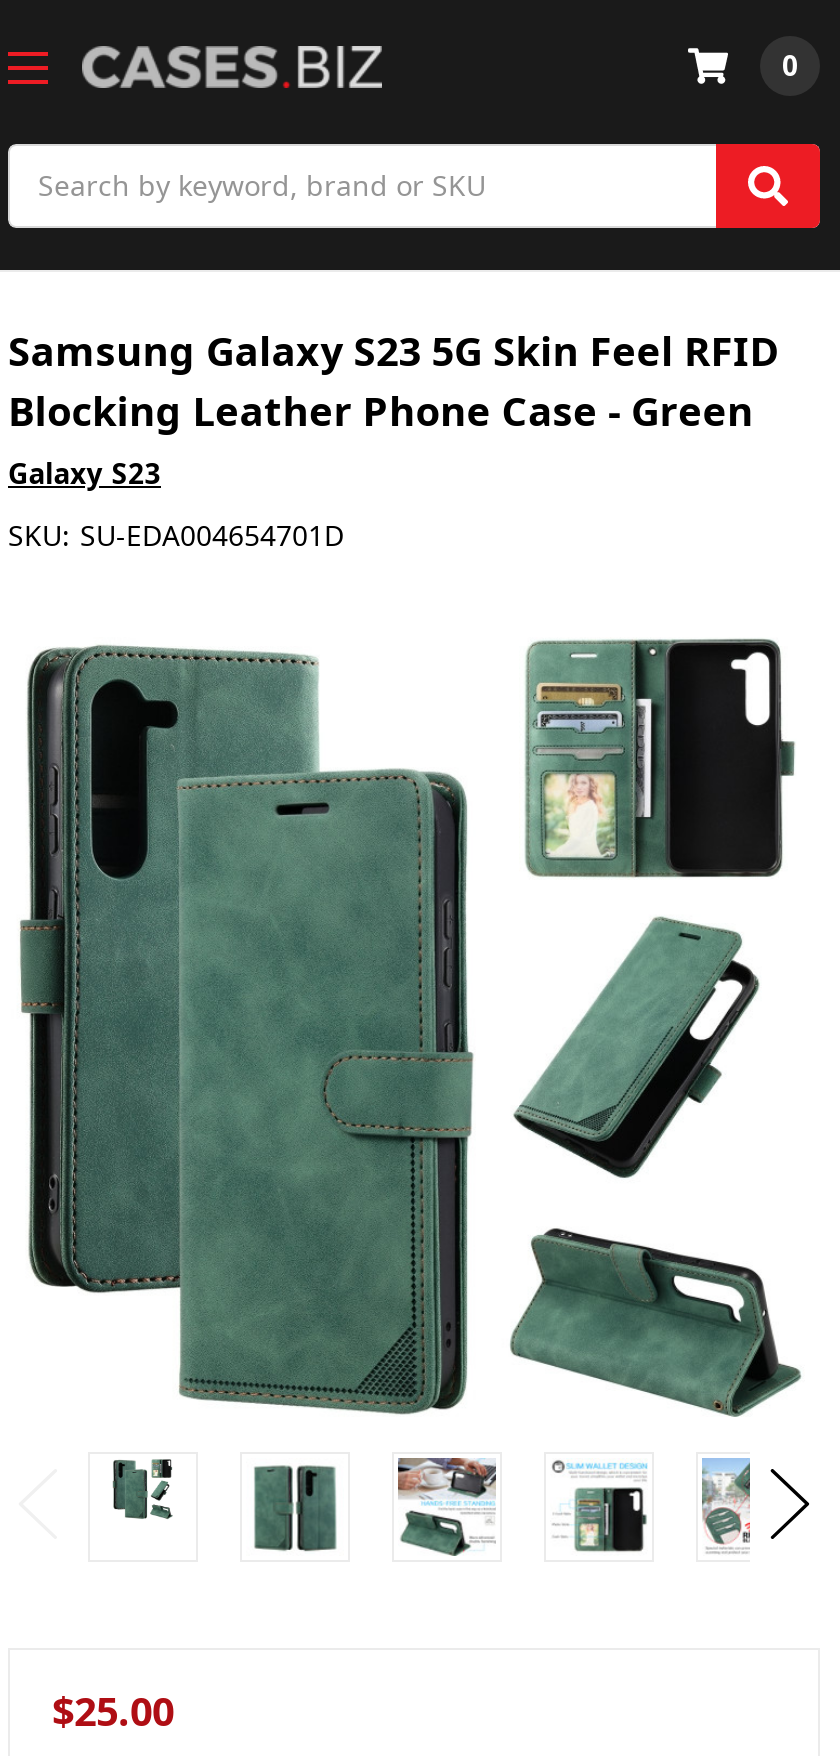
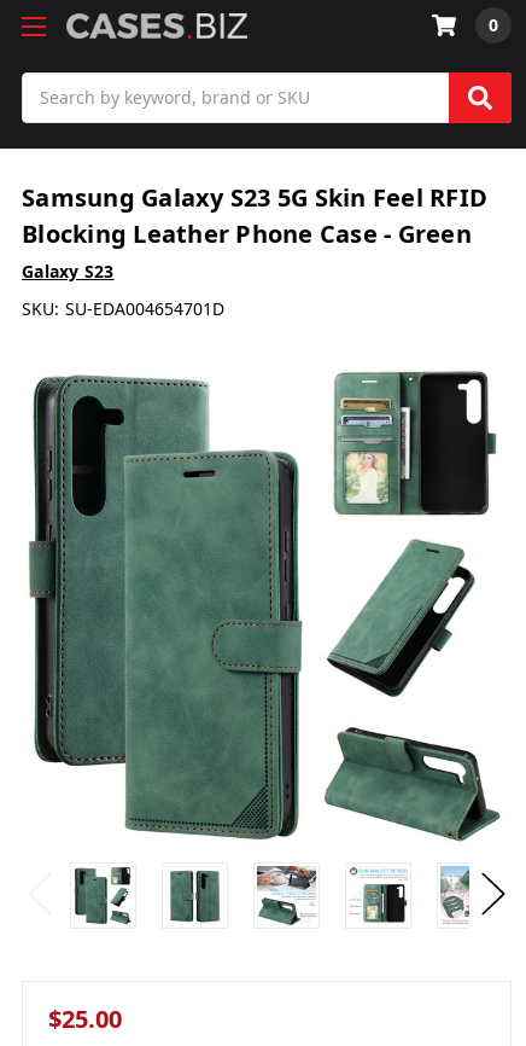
[96,1460,188,1554] [image] -> [74,866,131,925] [image]

